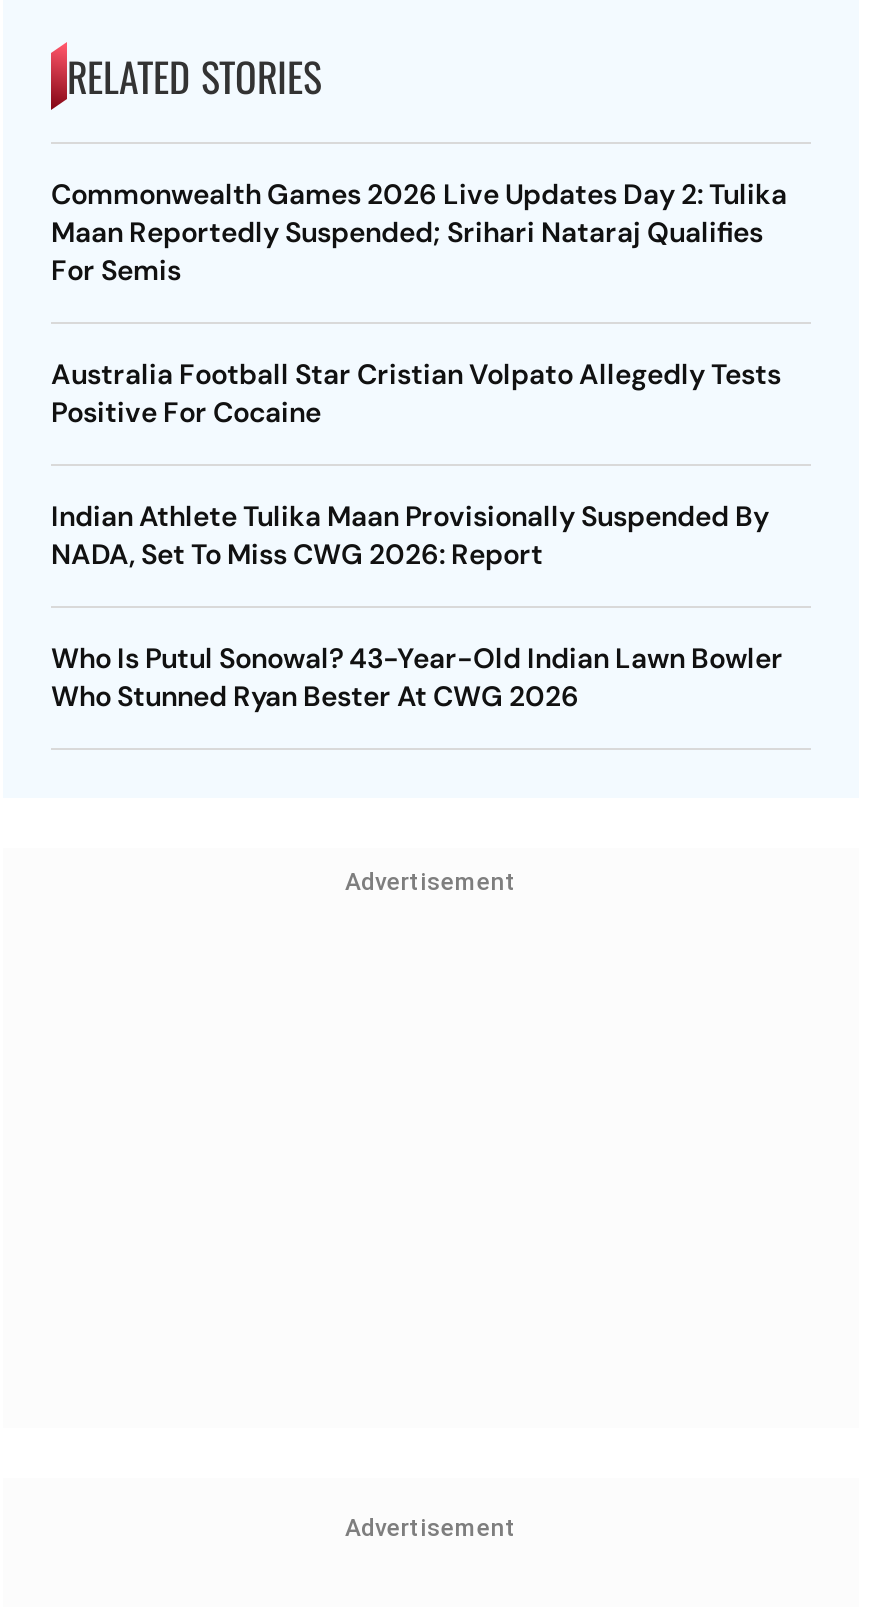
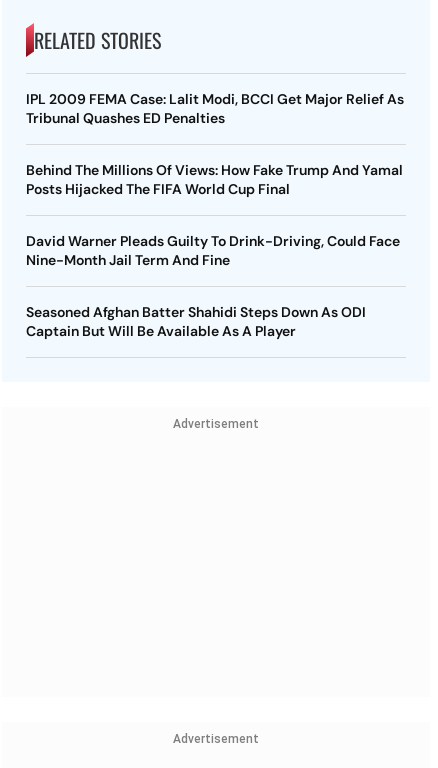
[51,175,787,287] Commonwealth Games 2026 Live Updates Day 2: Tulika | Maan Reportedly Suspended; Srihari Nataraj Qualifies | For Semis -> [26,90,404,127] IPL 2009 FEMA Case: Lalit Modi, BCCI Get Major Relief As | Tribunal Quashes ED Penalties
[51,355,781,429] Australia Football Star Cristian Volpato Allegedly Tests | Positive For Cocaine -> [26,161,403,198] Behind The Millions Of Views: How Fake Trump And Yamal | Posts Hijacked The FIFA World Cup Final
[51,497,769,571] Indian Athlete Tulika Maan Provisionally Suspended By | NADA, Set To Miss CWG 2026: Report -> [26,232,400,269] David Warner Pleads Guilty To Drink-Driving, Could Face | Nine-Month Jail Term And Fine
[51,639,783,713] Who Is Putul Sonowal? 43-Year-Old Indian Lawn Bowler | Who Stunned Ryan Bester At CWG 2026 -> [26,303,366,340] Seasoned Afghan Batter Shahidi Steps Down As ODI | Captain But Will Be Available As A Player

